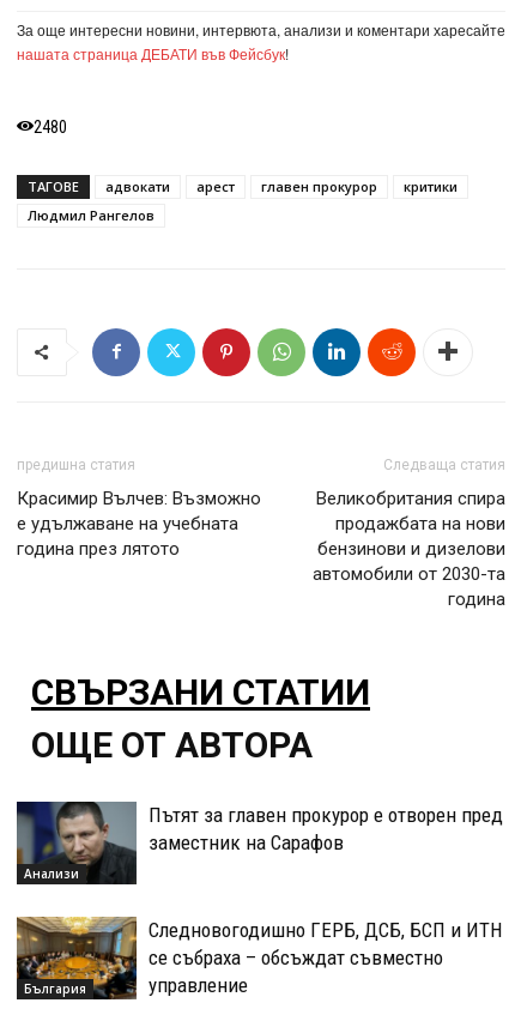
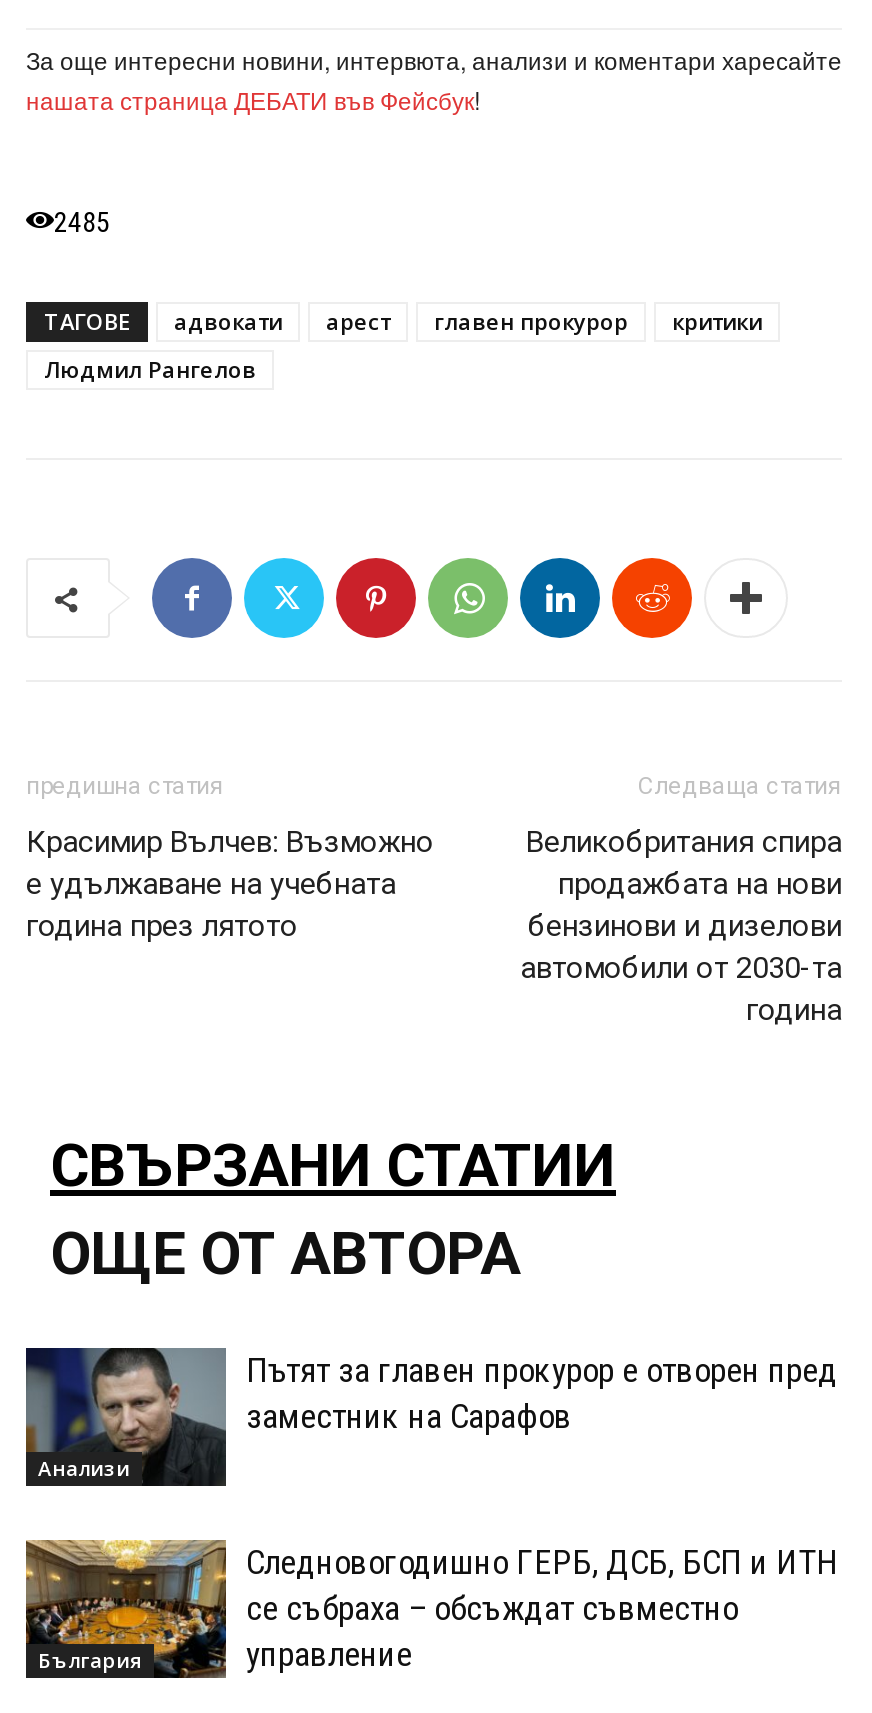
[34,117,67,136] 2480 -> [54,207,110,239] 2485

